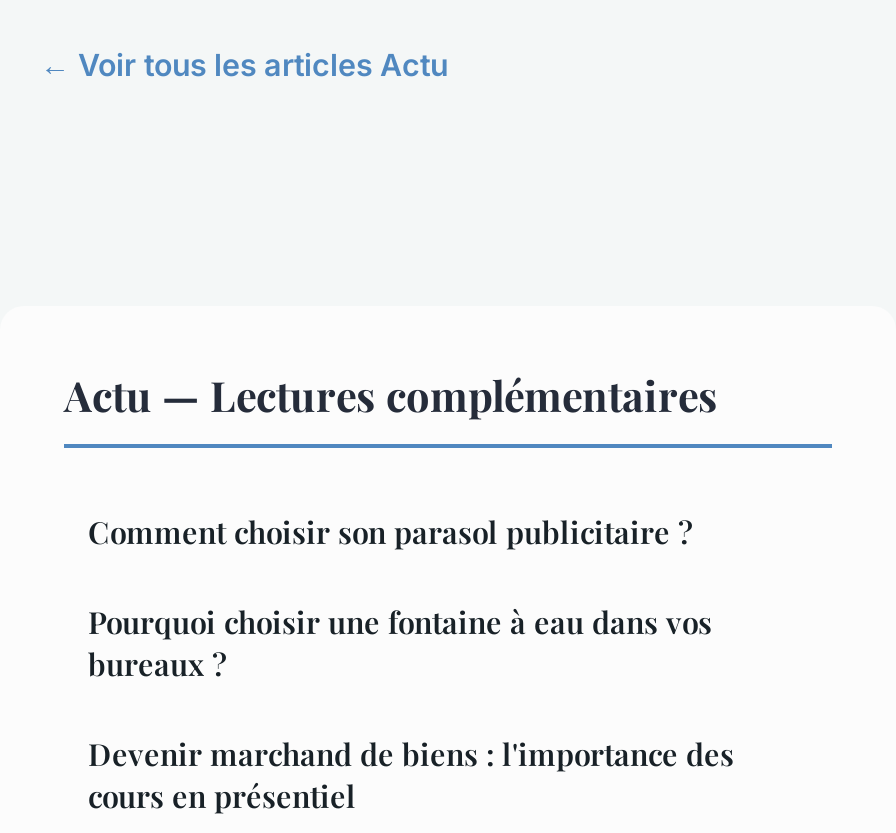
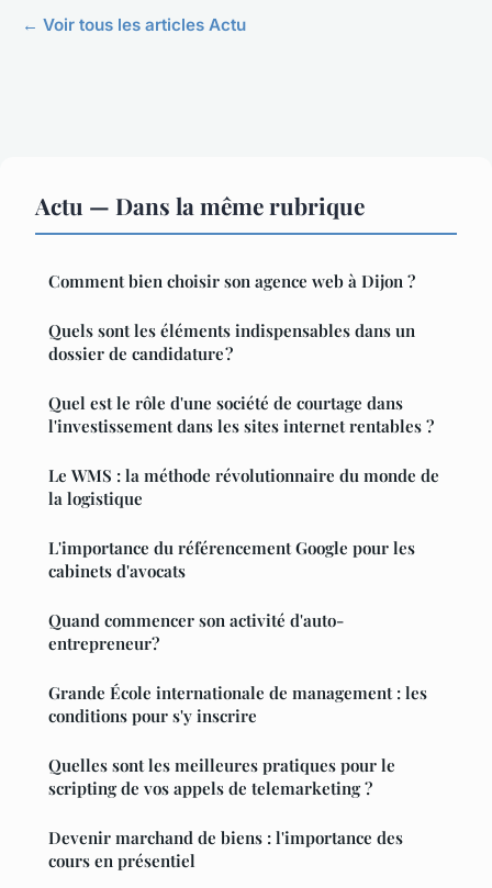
[64,365,718,683] Actu — Lectures complémentaires | Comment choisir son parasol publicitaire ? | Pourquoi choisir une fontaine à eau dans vos | bureaux ? -> [35,190,439,800] Actu — Dans la même rubrique | Comment bien choisir son agence web à Dijon ? | Quels sont les éléments indispensables dans un | dossier de candidature ? | Quel est le rôle d'une société de courtage dans | l'investissement dans les sites internet rentables ? | Le WMS : la méthode révolutionnaire du monde de | la logistique | L'importance du référencement Google pour les | cabinets d'avocats | Quand commencer son activité d'auto- | entrepreneur? | Grande École internationale de management : les | conditions pour s'y inscrire | Quelles sont les meilleures pratiques pour le | scripting de vos appels de telemarketing ?

